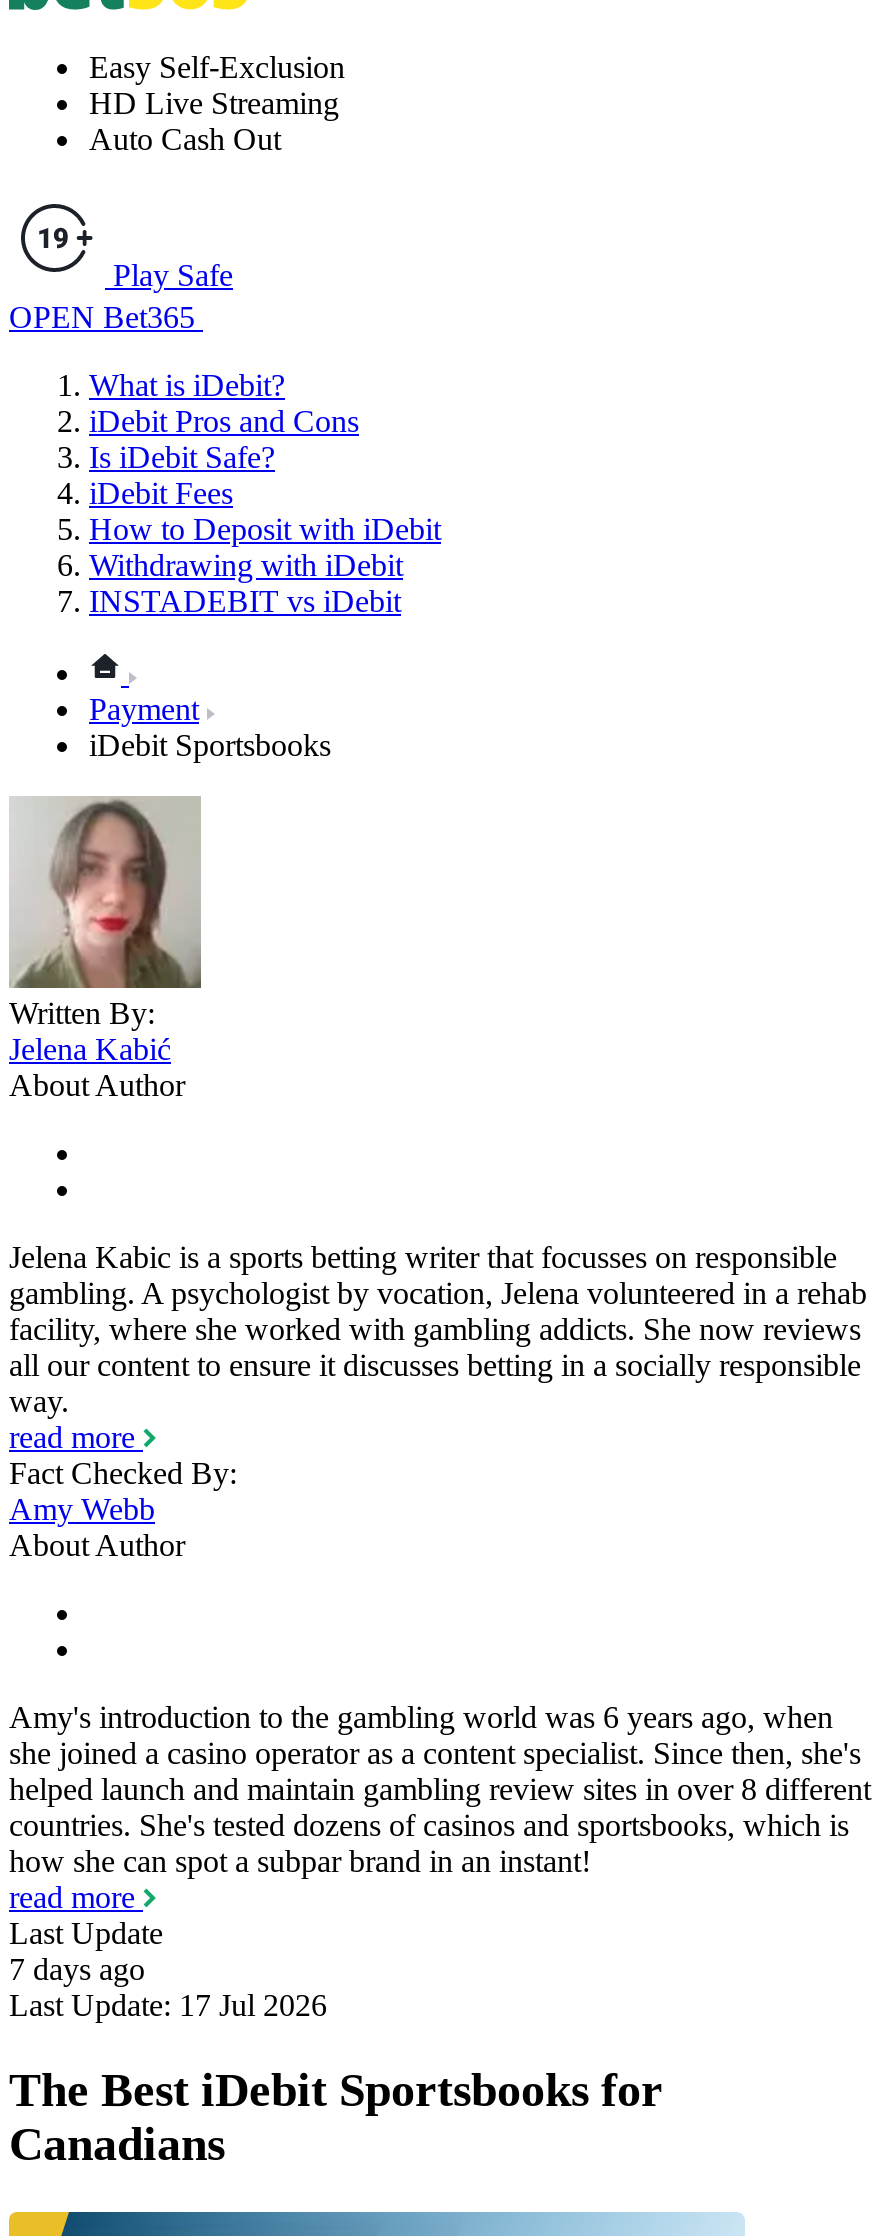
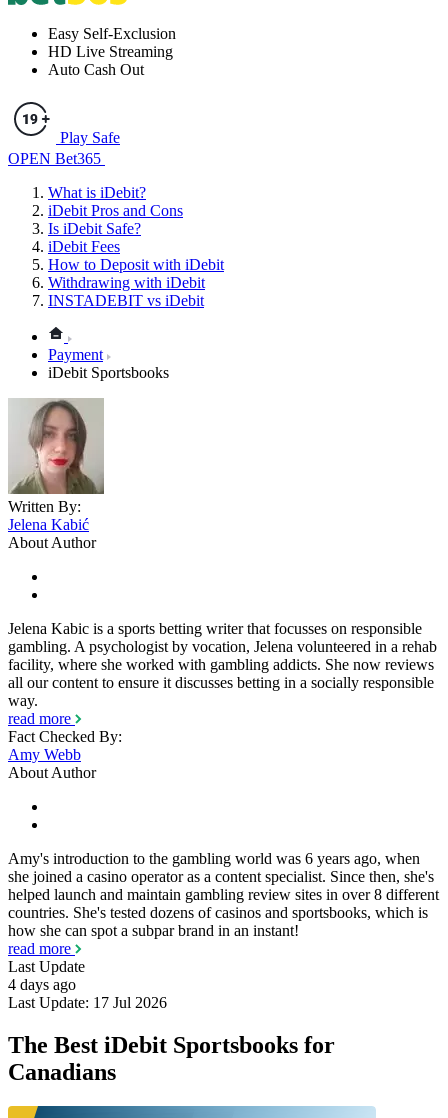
[9,1952,145,1986] 7 days ago -> [8,976,76,993] 4 days ago

